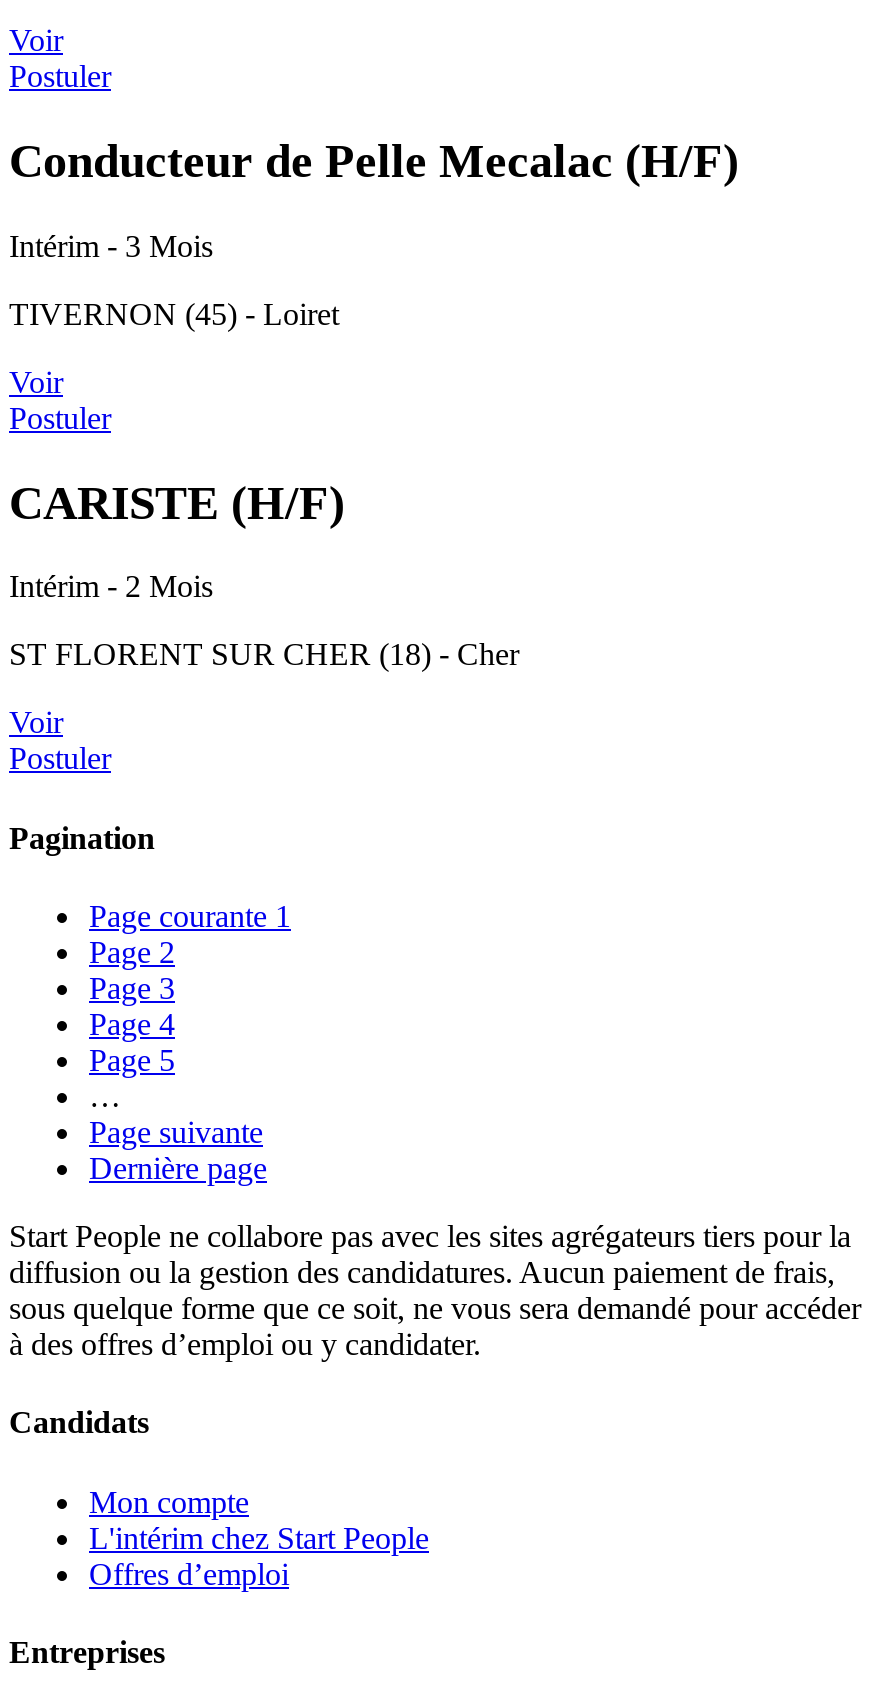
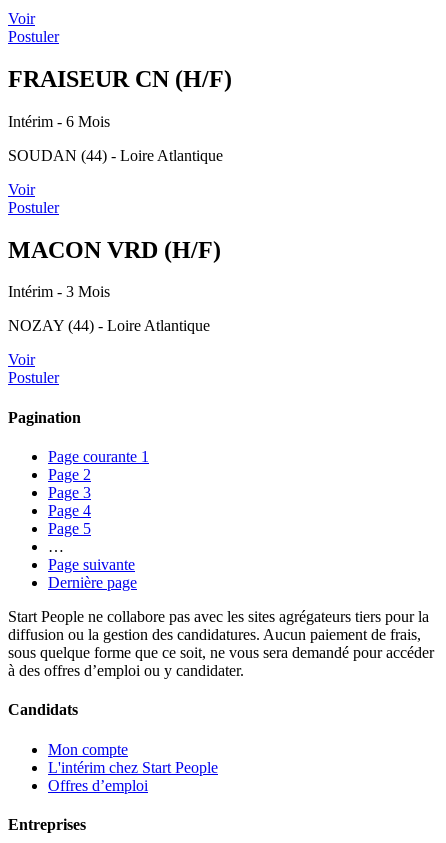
[9,134,739,186] Conducteur de Pelle Mecalac (H/F) -> [8,66,232,92] FRAISEUR CN (H/F)
[9,228,213,262] Intérim - 3 Mois -> [8,113,110,130] Intérim - 6 Mois
[9,296,339,330] TIVERNON (45) - Loiret -> [8,147,223,164] SOUDAN (44) - Loire Atlantique
[9,476,345,528] CARISTE (H/F) -> [8,236,221,262] MACON VRD (H/F)
[9,570,213,604] Intérim - 2 Mois -> [8,283,110,300] Intérim - 3 Mois
[9,638,519,672] ST FLORENT SUR CHER (18) - Cher -> [8,317,210,334] NOZAY (44) - Loire Atlantique

